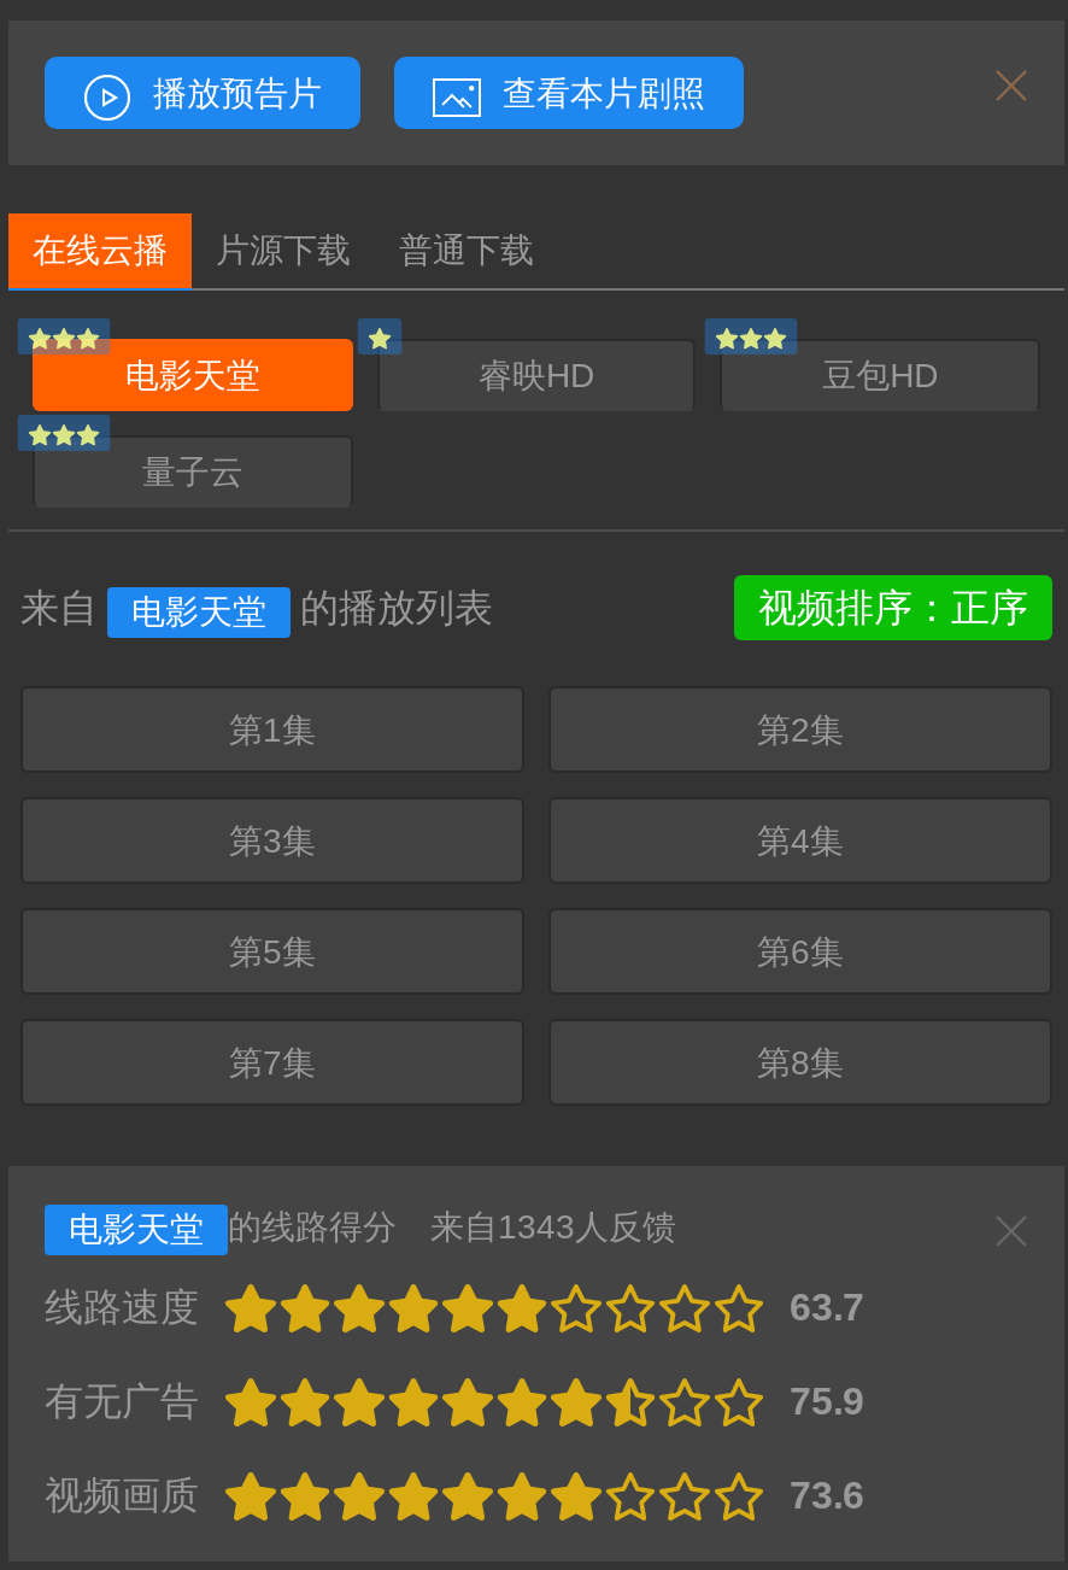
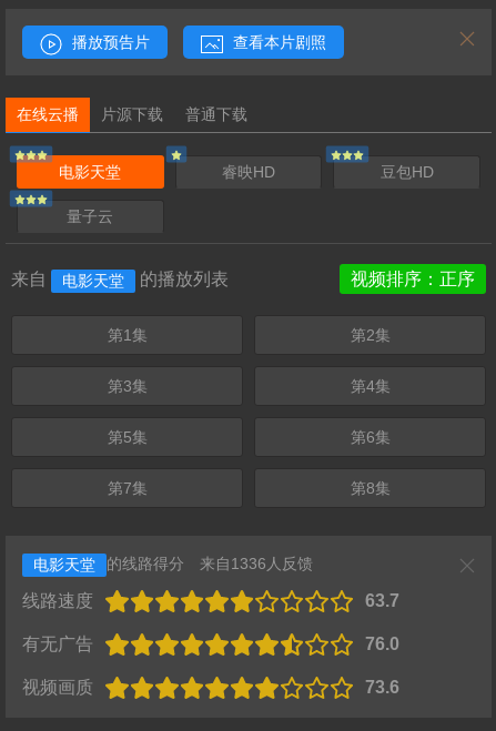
[69,1208,676,1248] 电影天堂 的线路得分 来自1343人反馈 -> [33,555,313,574] 电影天堂 的线路得分 来自1336人反馈
[790,1381,864,1422] 75.9 -> [365,635,399,653] 76.0

